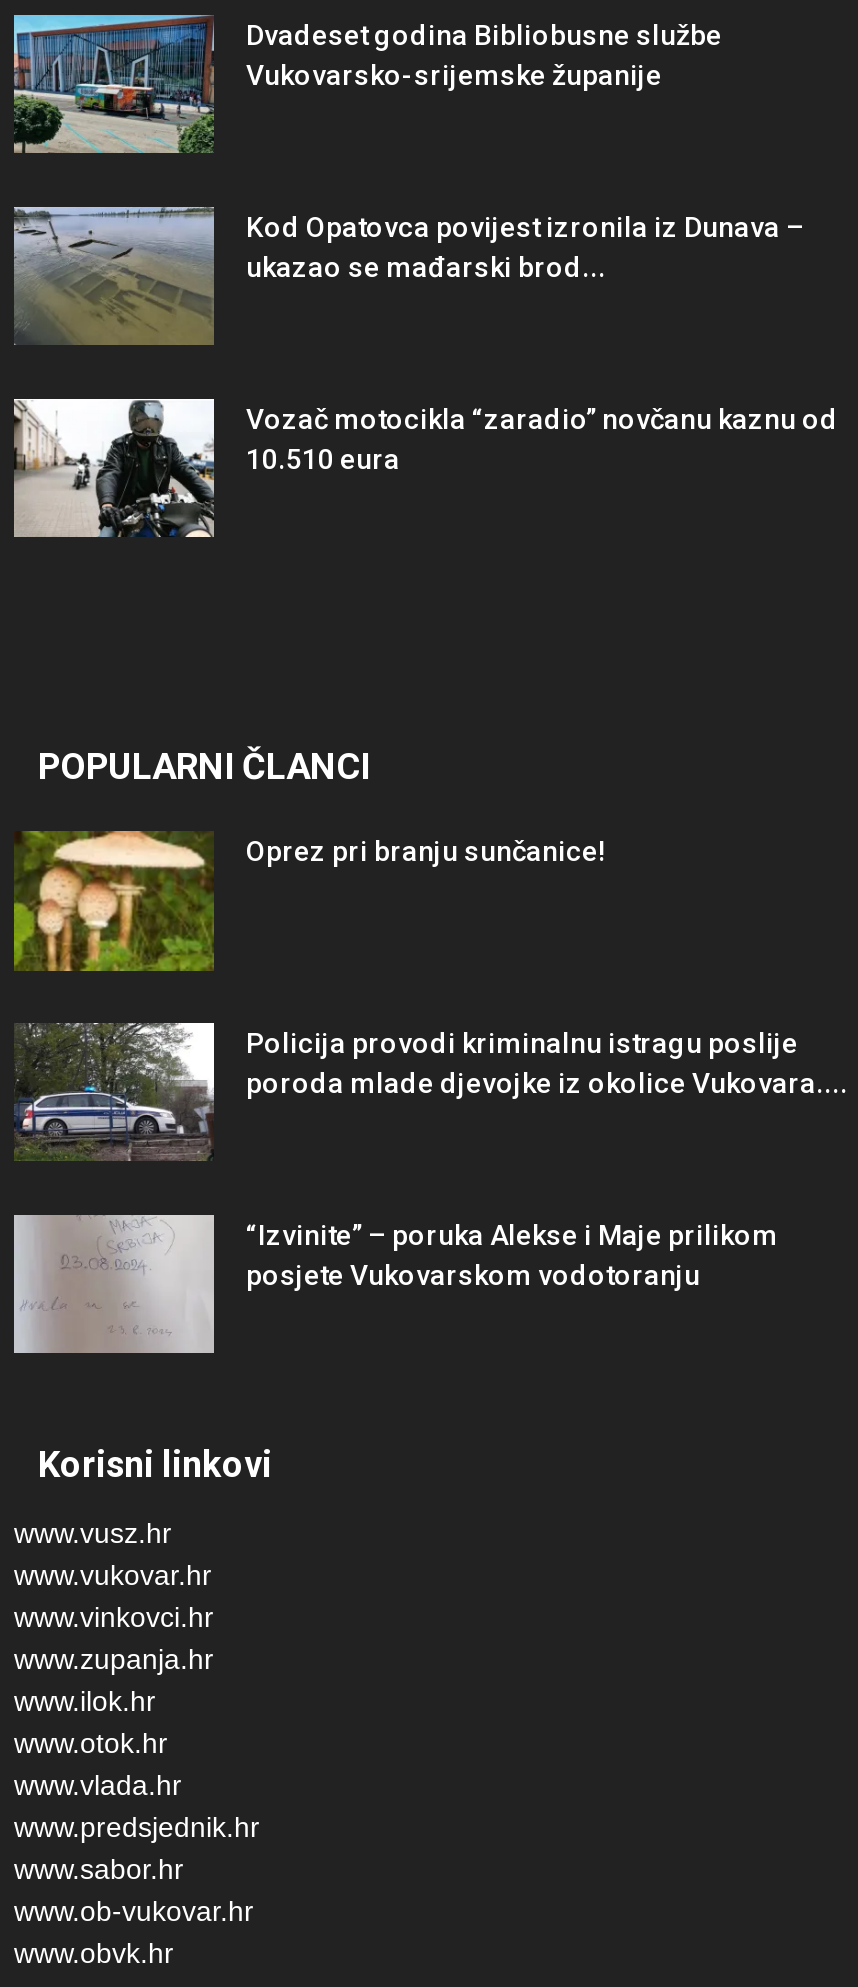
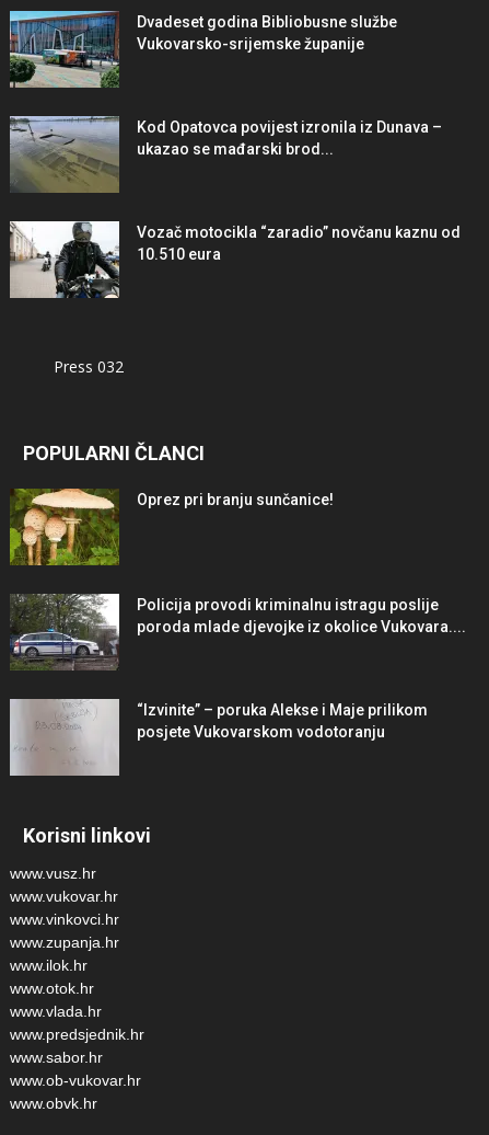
none -> [54,357,124,377] Press 032

